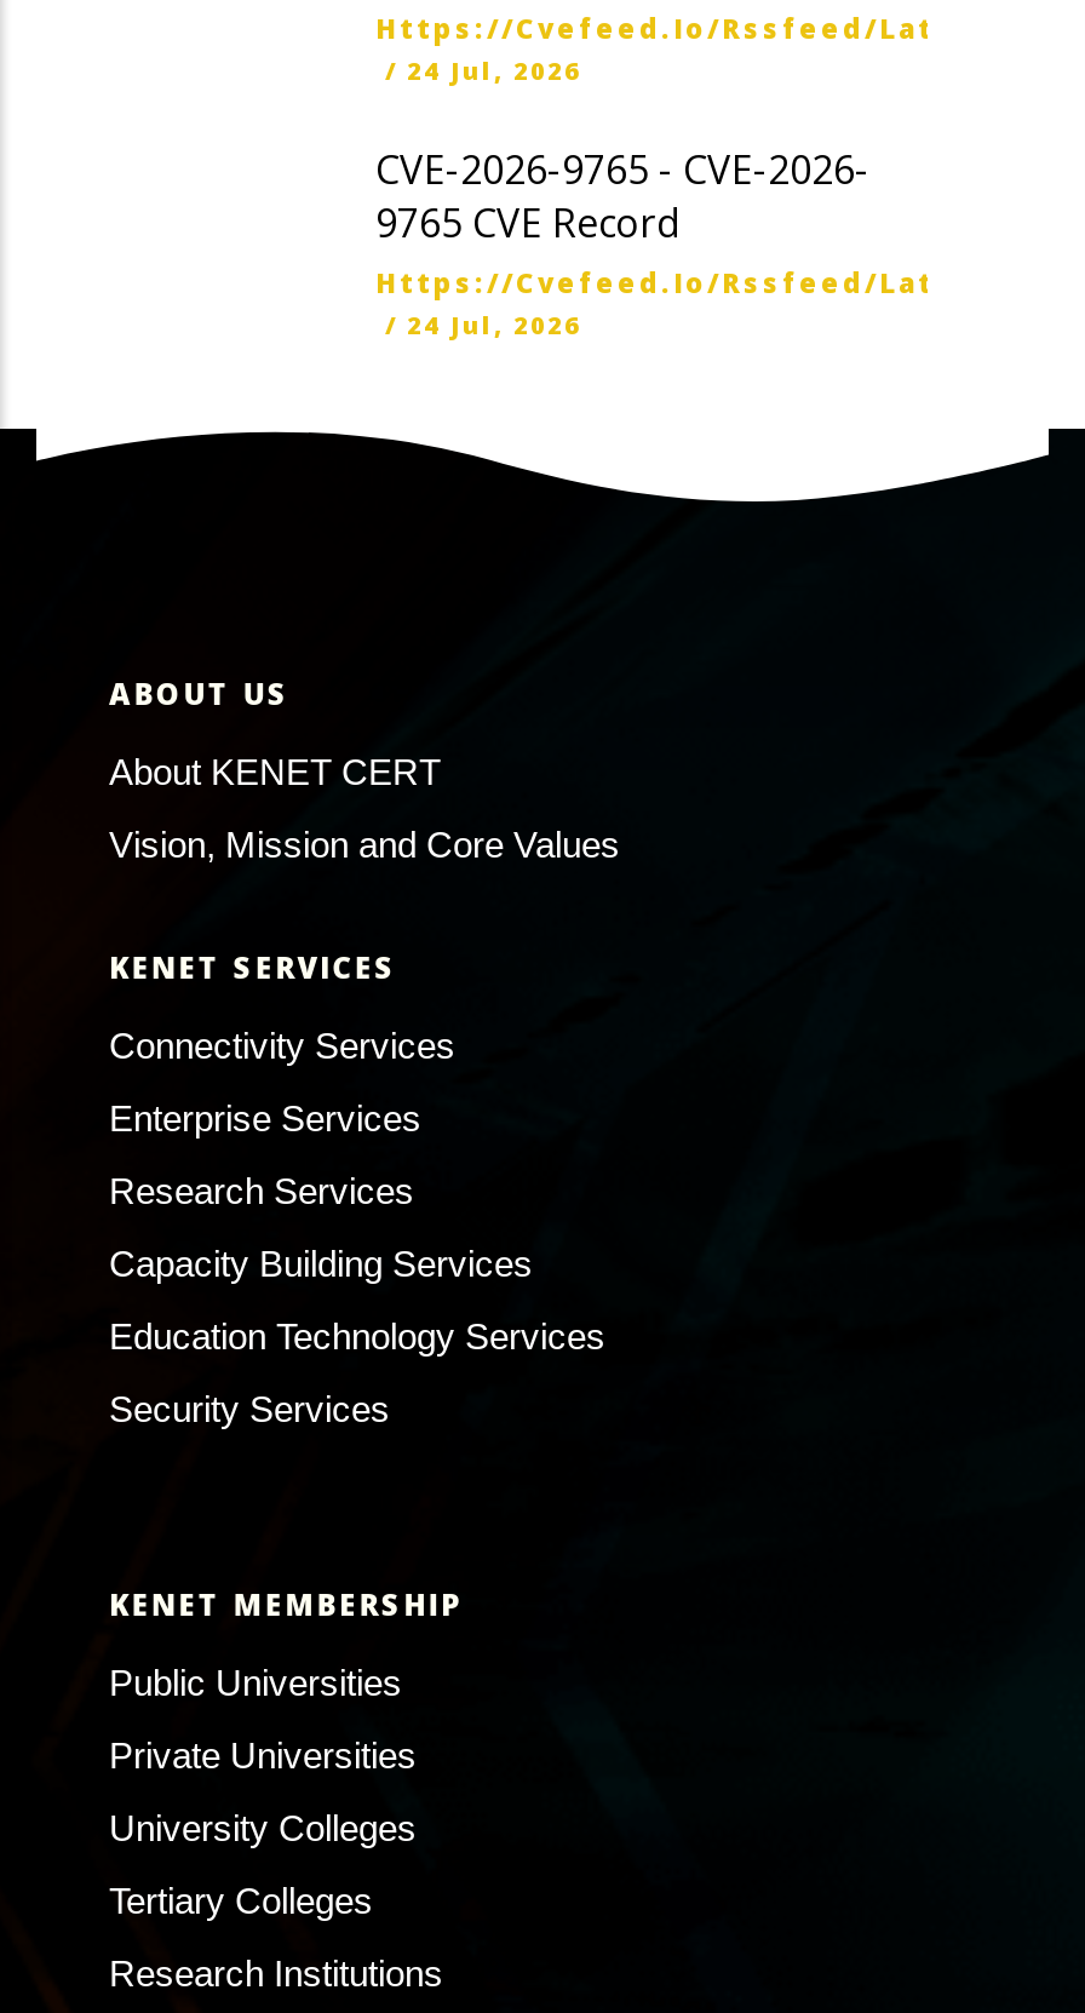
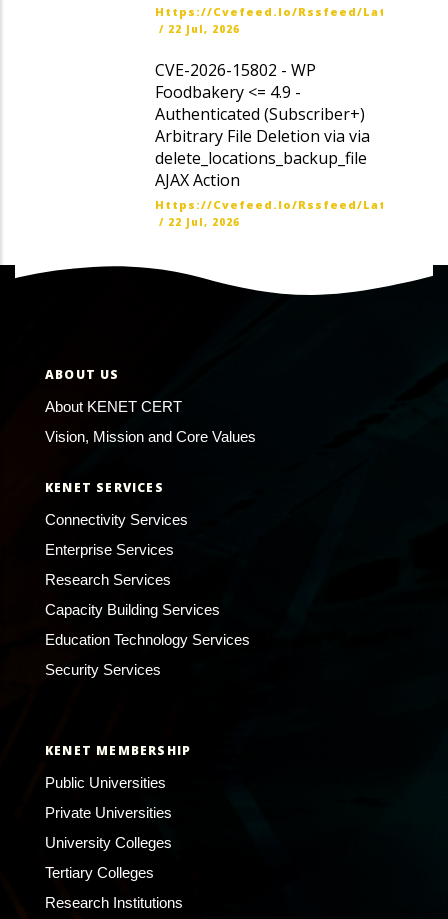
[385,52,581,86] / 24 Jul, 2026 -> [159,22,240,36] / 22 Jul, 2026
[375,142,869,249] CVE-2026-9765 - CVE-2026- | 9765 CVE Record -> [155,59,370,191] CVE-2026-15802 - WP | Foodbakery <= 4.9 - | Authenticated (Subscriber+) | Arbitrary File Deletion via via | delete_locations_backup_file | AJAX Action
[385,307,581,341] / 24 Jul, 2026 -> [159,215,240,229] / 22 Jul, 2026

